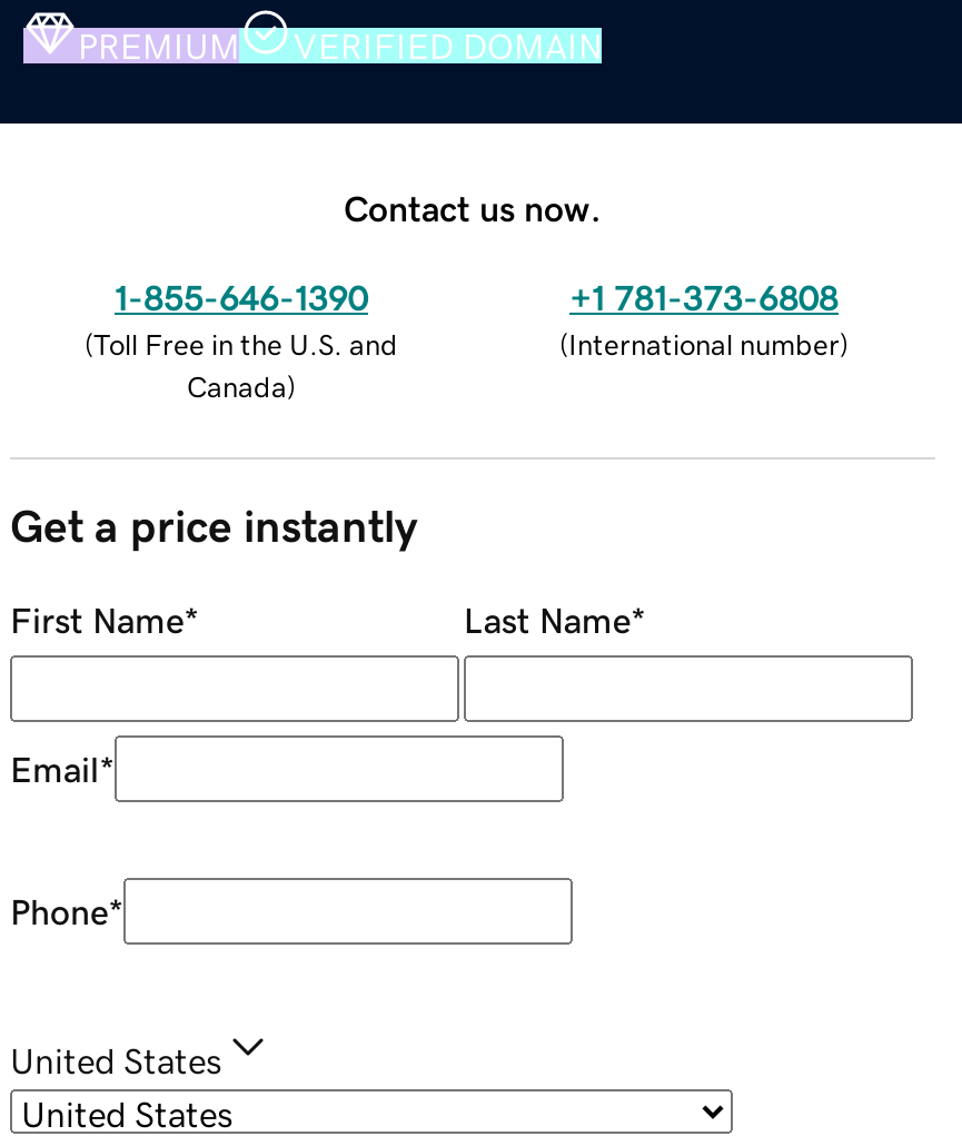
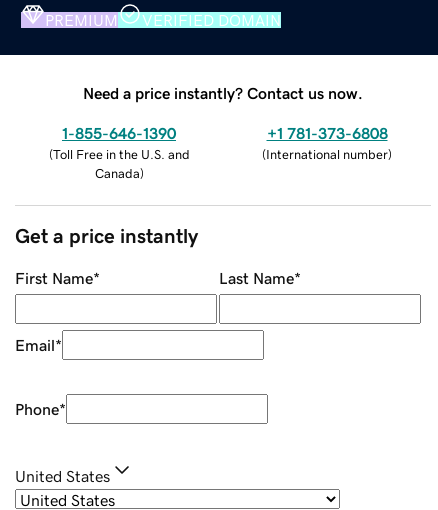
[344,189,602,225] Contact us now. -> [83,85,363,101] Need a price instantly? Contact us now.

